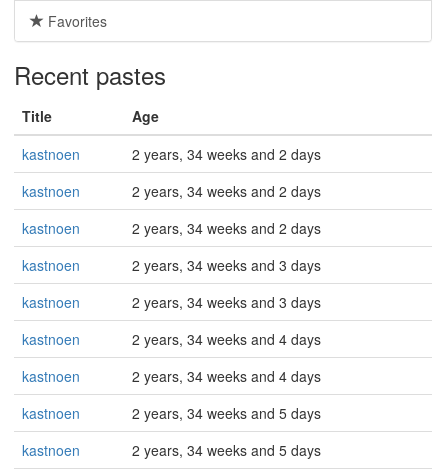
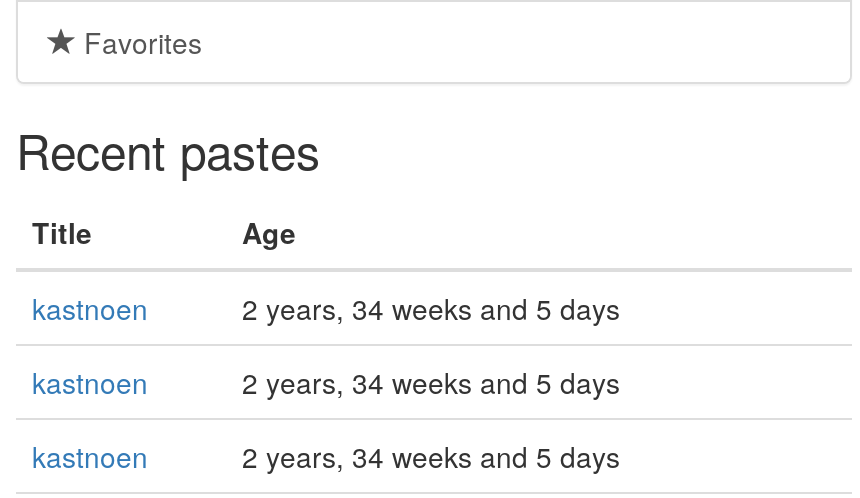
[22,144,321,386] 2 years, 34 weeks and 2 days | kastnoen | 2 years, 34 weeks and 2 days | kastnoen | 2 years, 34 weeks and 2 days | kastnoen | 2 years, 34 weeks and 3 days | kastnoen | 2 years, 34 weeks and 3 days | kastnoen | 2 years, 34 weeks and 4 days | kastnoen | 2 years, 34 weeks and 4 days -> [242,288,620,328] 2 years, 34 weeks and 5 days

